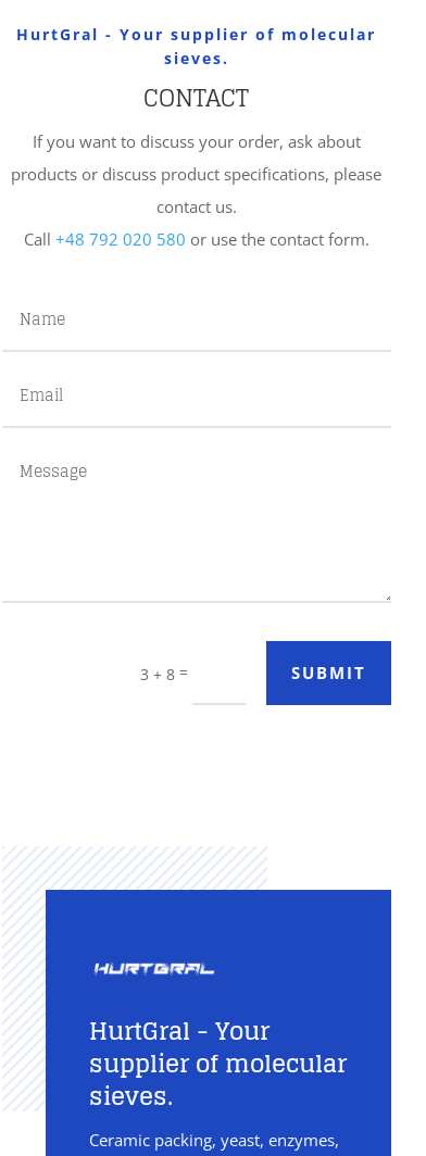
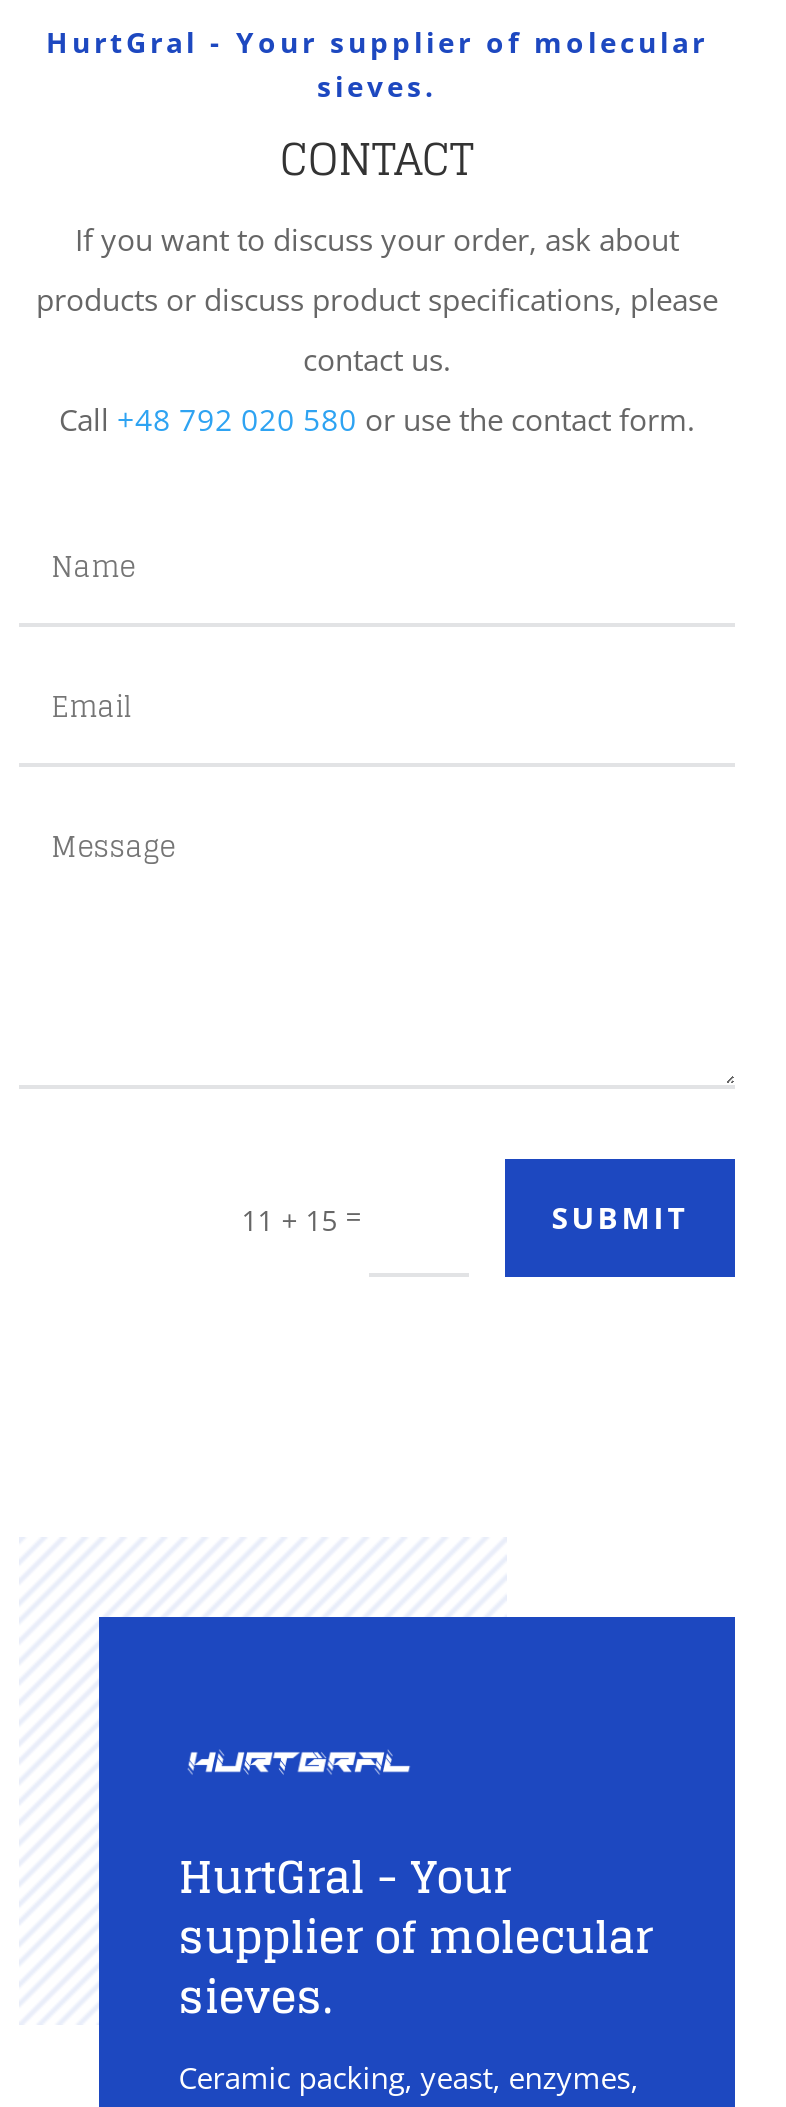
[140,661,193,684] 3 + 8 = -> [241,1196,369,1238] 11 + 15 =

